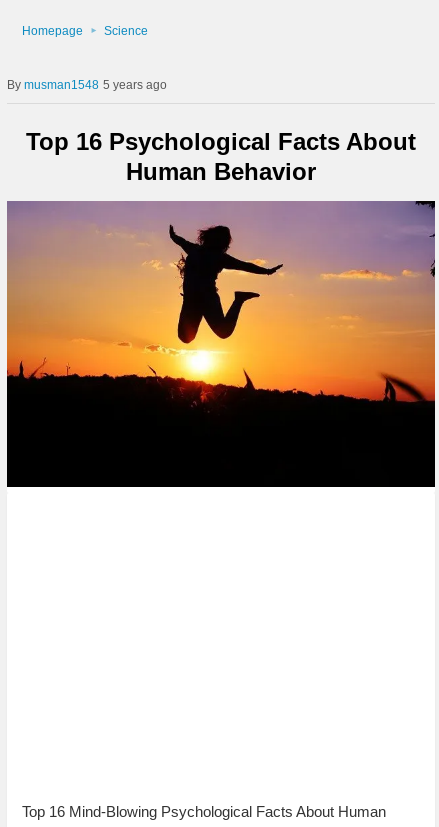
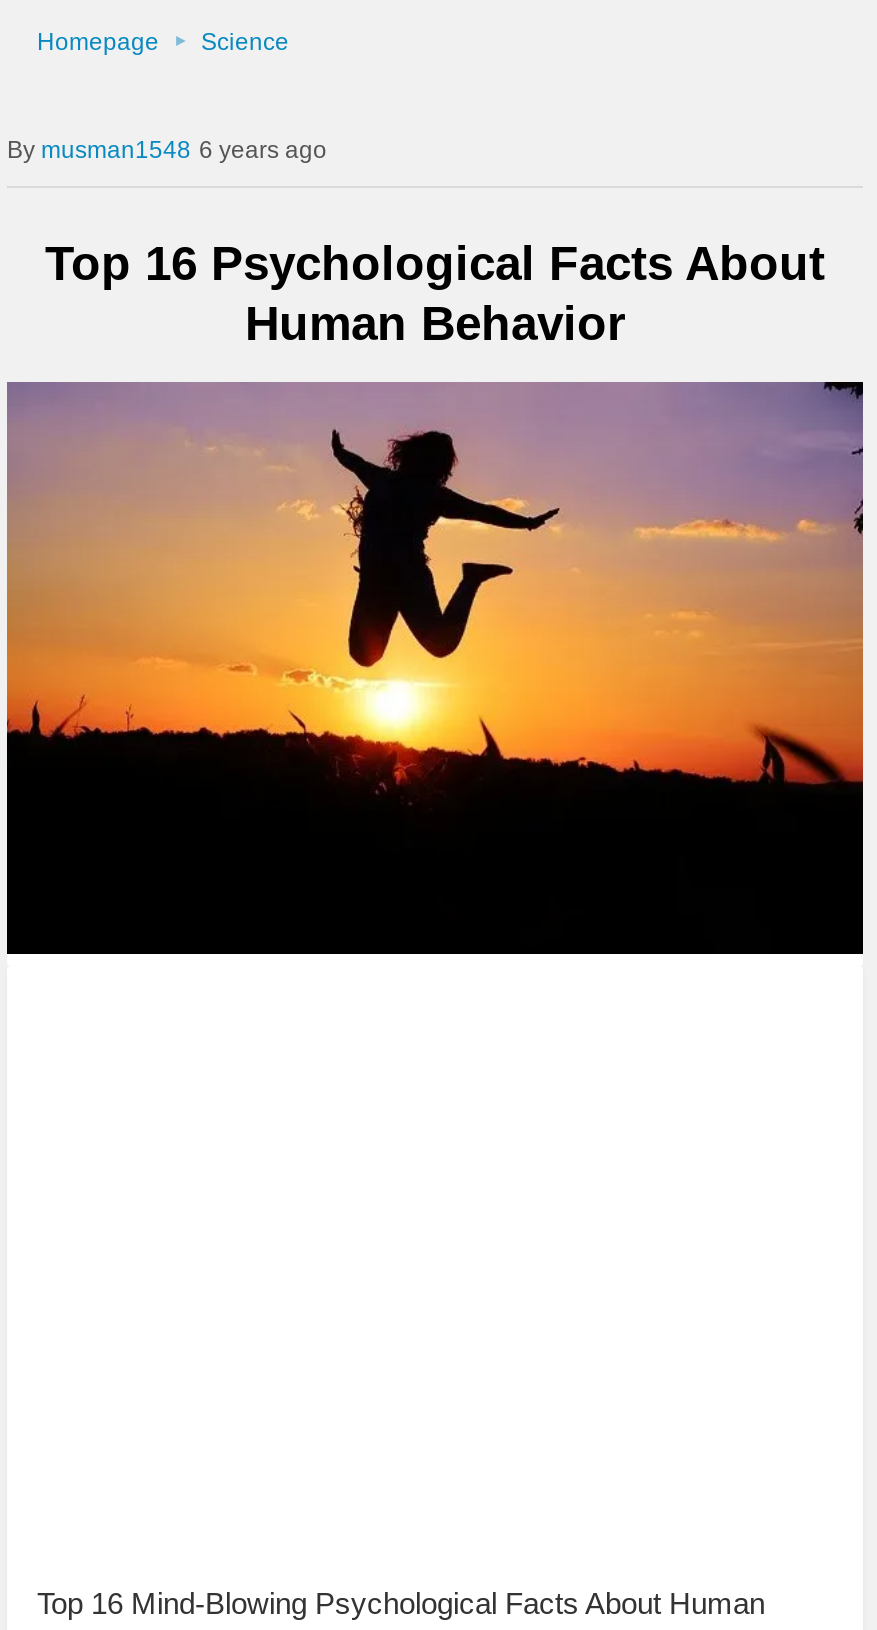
[24,78,167,92] musman1548 5 years ago -> [41,136,327,164] musman1548 6 years ago

